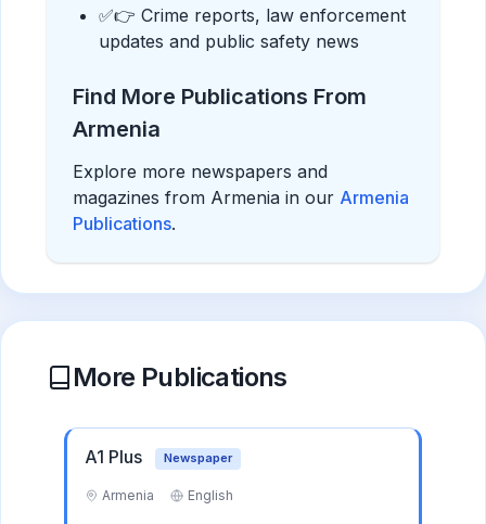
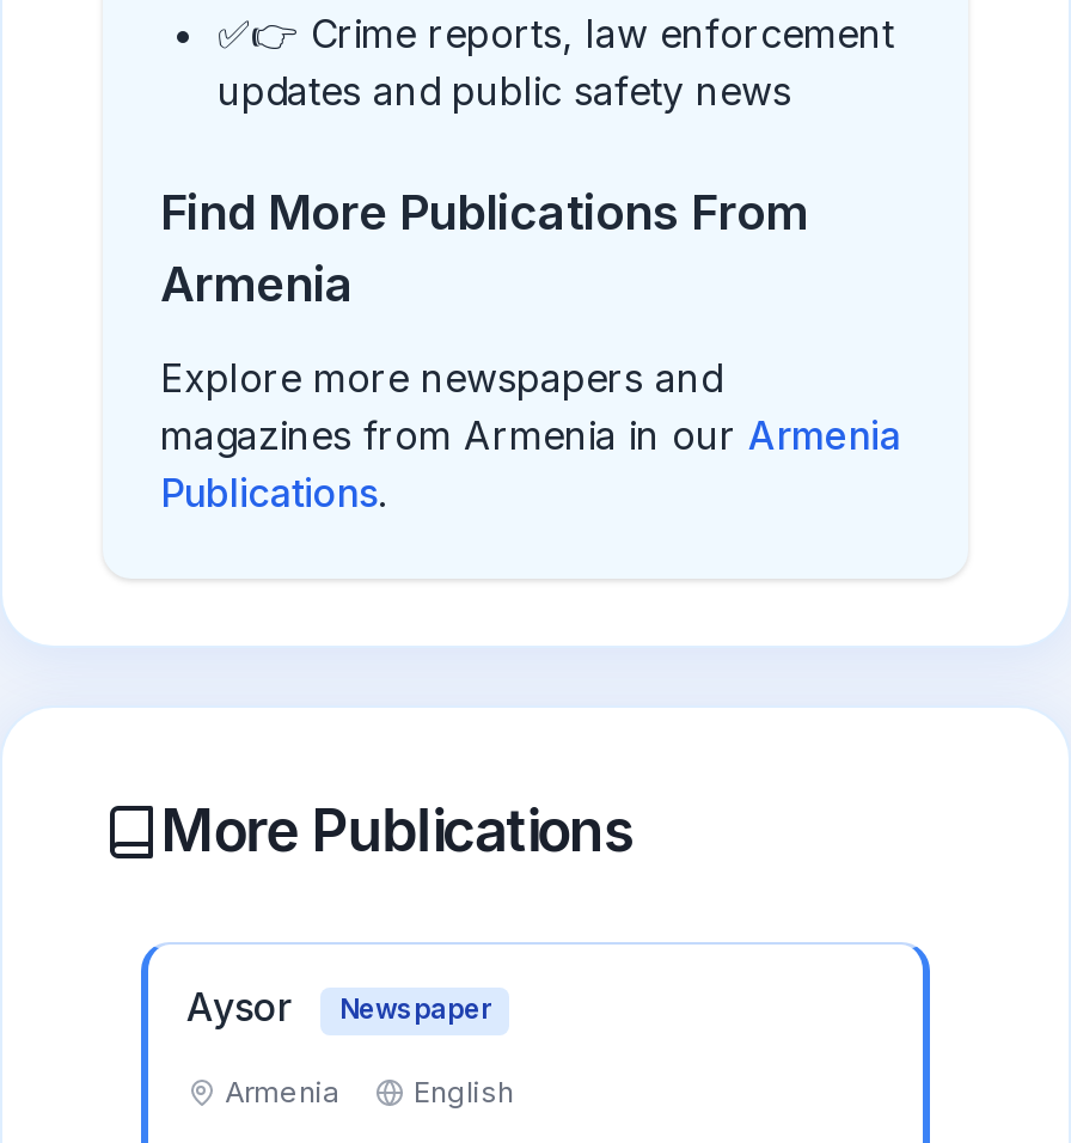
[85,446,146,468] A1 Plus -> [186,983,301,1031] Aysor

